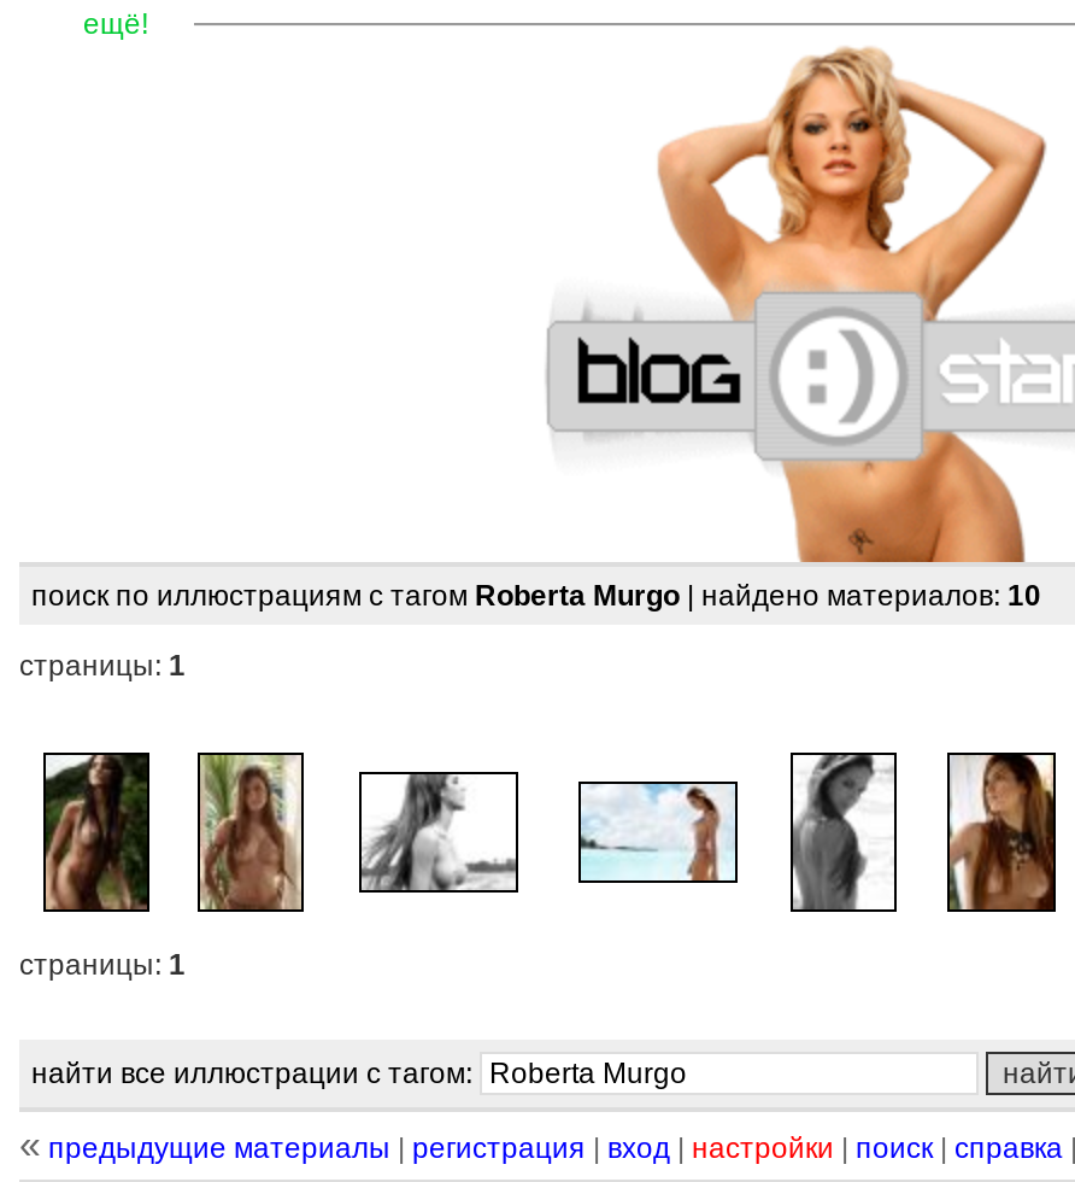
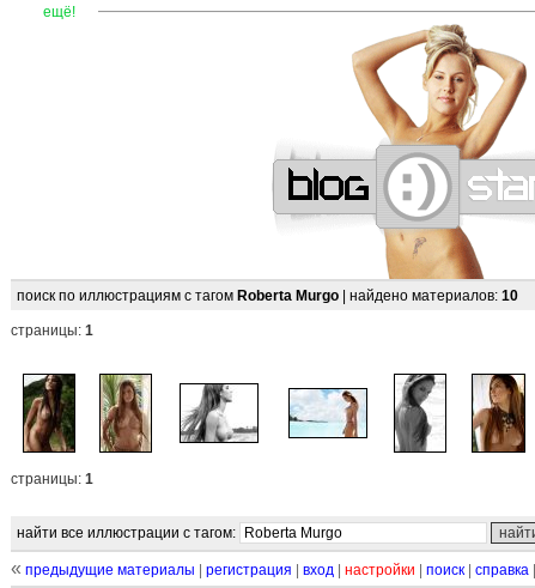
[656,48,1058,321] [image] -> [328,24,528,160] [image]
[774,429,1027,564] [image] -> [384,214,510,280] [image]

